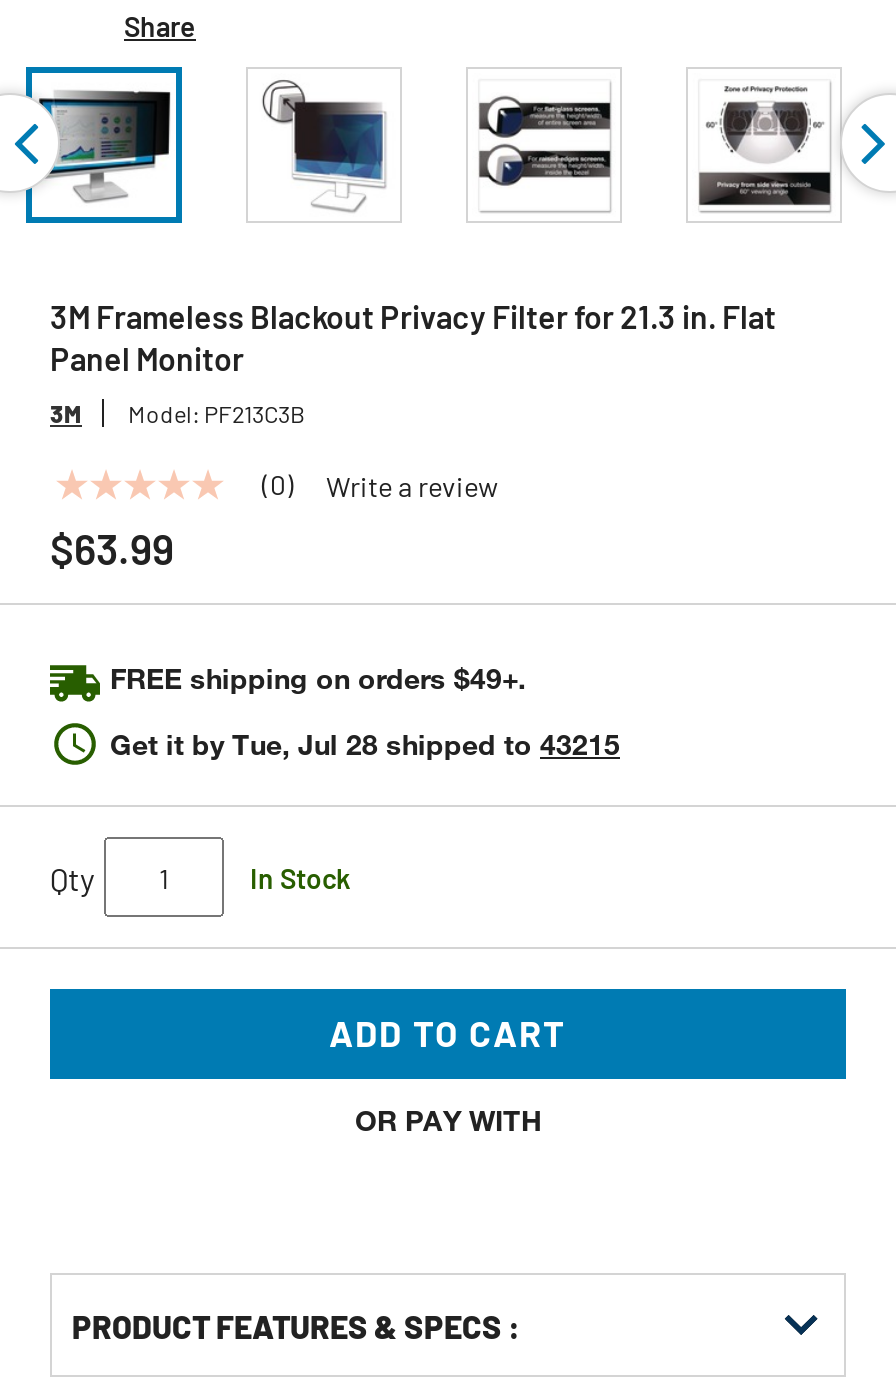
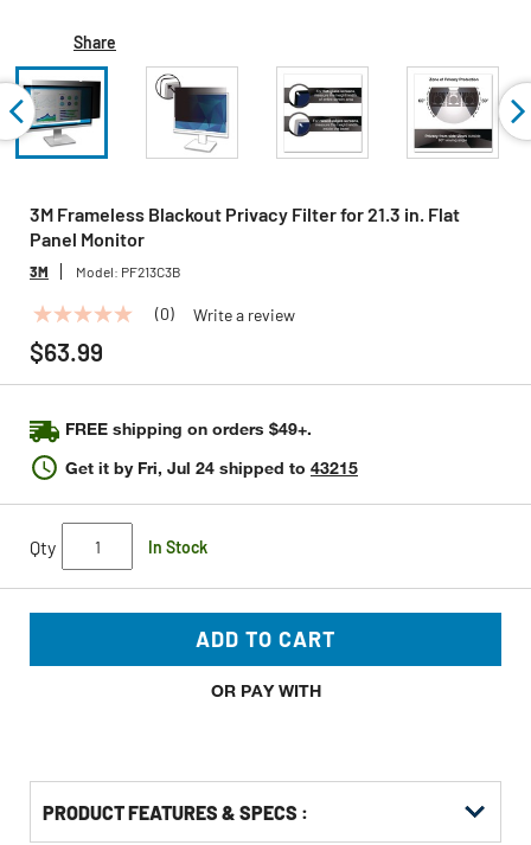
[110,727,620,761] Get it by Tue, Jul 28 shipped to 43215 -> [65,457,358,478] Get it by Fri, Jul 24 shipped to 43215

